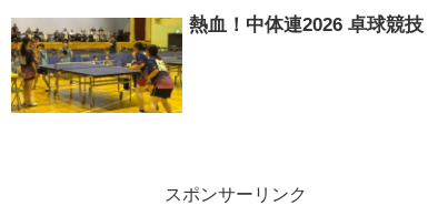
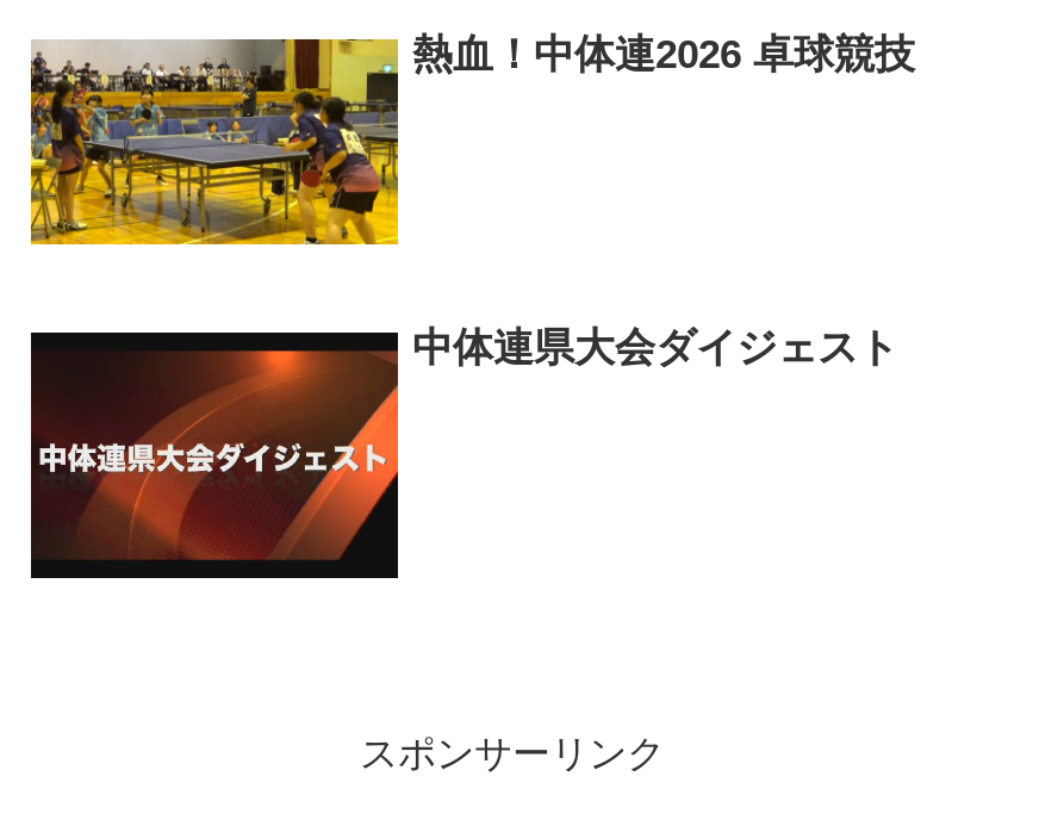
none -> [29,327,898,583] [image] | 中体連県大会ダイジェスト

